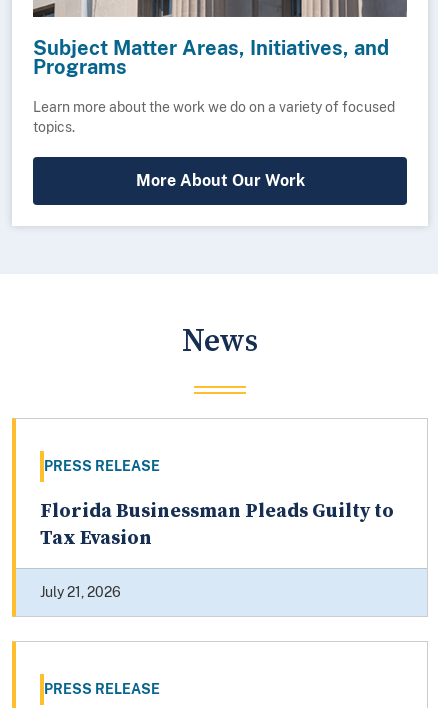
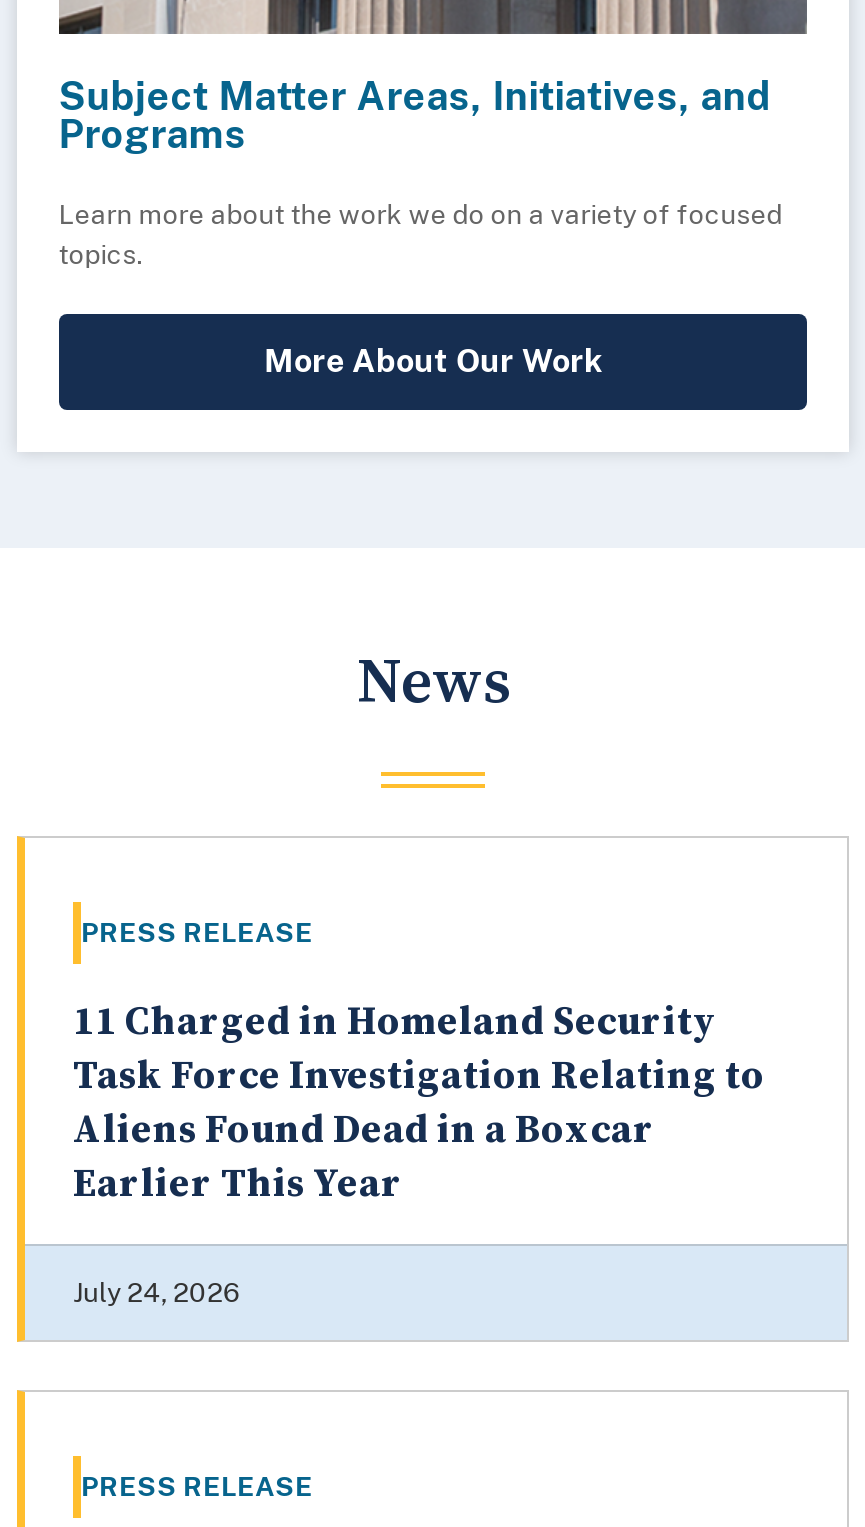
[40,499,394,551] Florida Businessman Pleads Guilty to | Tax Evasion -> [73,998,765,1210] 11 Charged in Homeland Security | Task Force Investigation Relating to | Aliens Found Dead in a Boxcar | Earlier This Year
[40,584,121,600] July 21, 2026 -> [73,1276,241,1308] July 24, 2026

